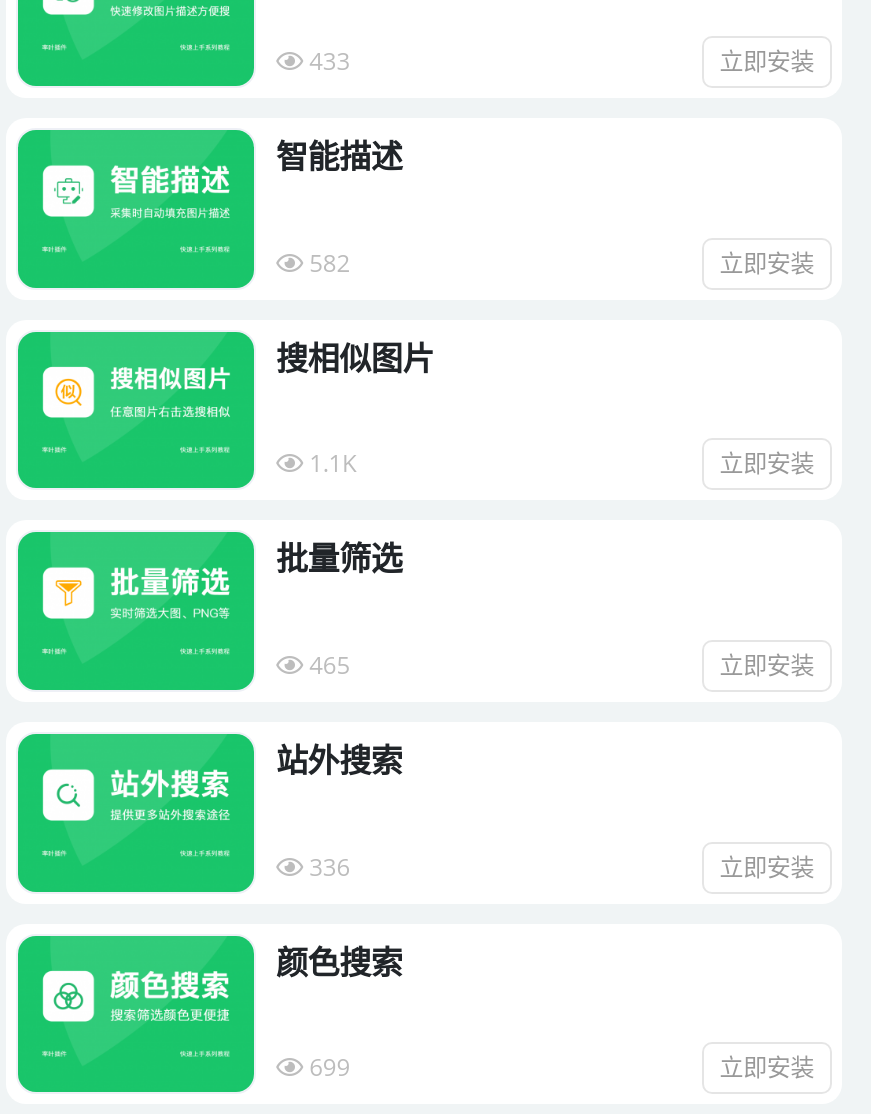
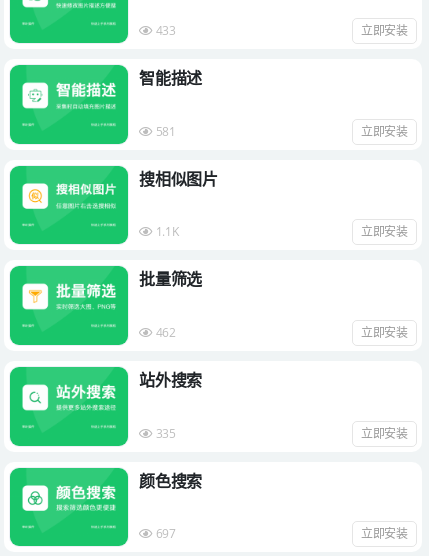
[304,245,350,279] 582 -> [153,123,176,140] 581
[304,648,350,682] 465 -> [153,324,176,341] 462
[304,849,350,883] 336 -> [153,425,176,442] 335
[304,1050,350,1084] 699 -> [153,525,176,542] 697

